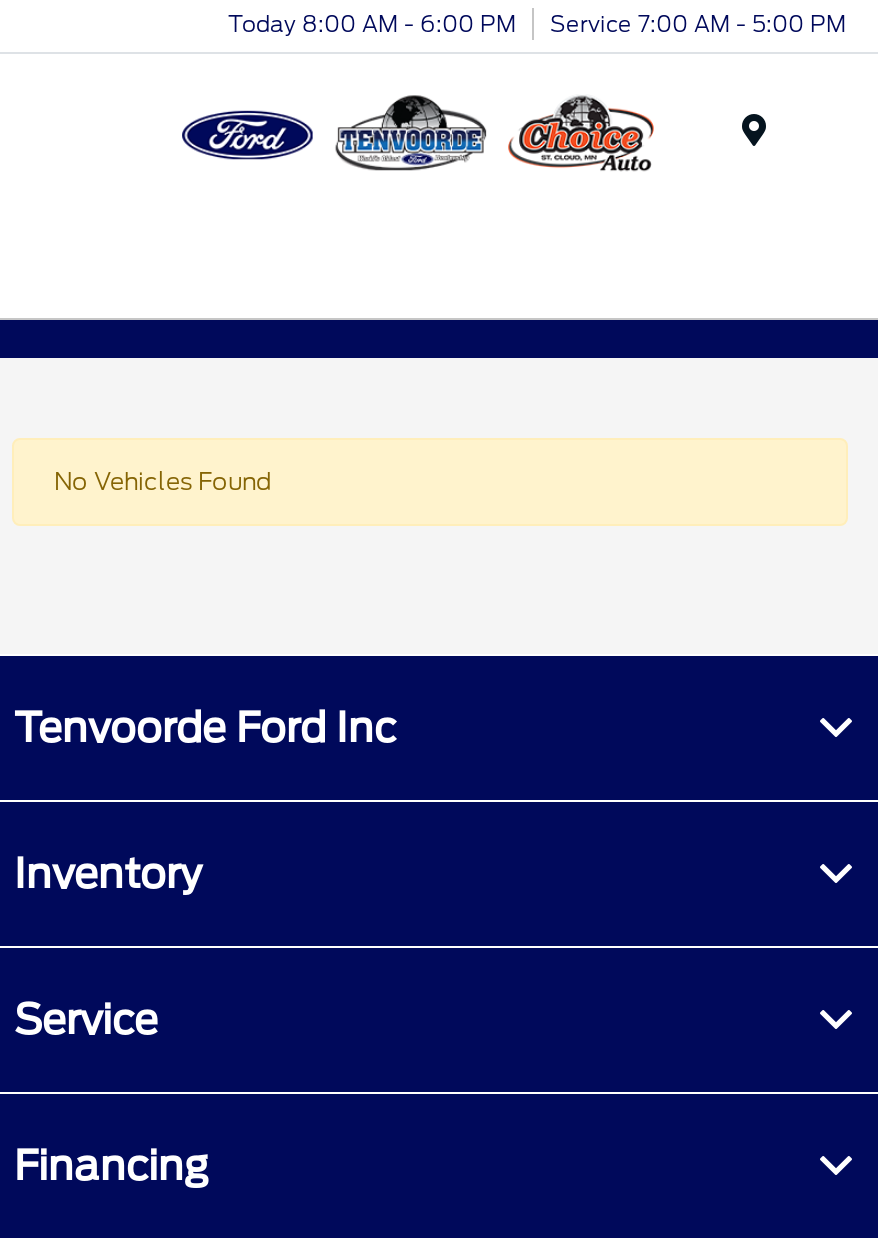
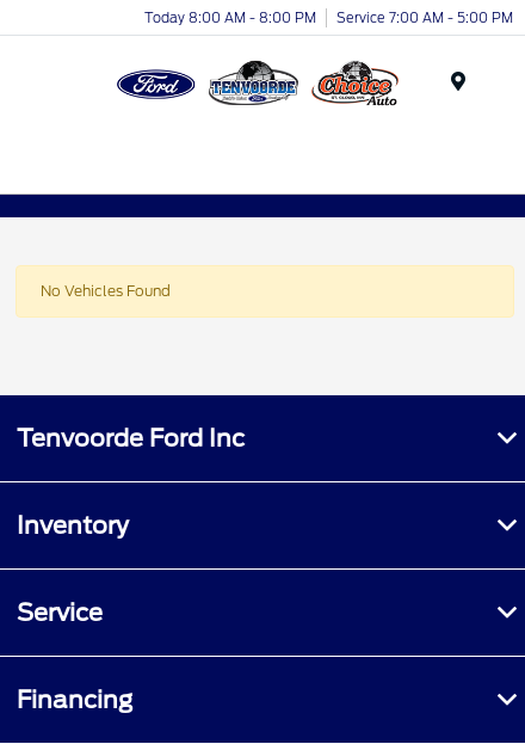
[228,9,846,37] Today 8:00 AM - 6:00 PM Service 7:00 AM - 5:00 PM -> [144,9,513,26] Today 8:00 AM - 8:00 PM Service 7:00 AM - 5:00 PM

